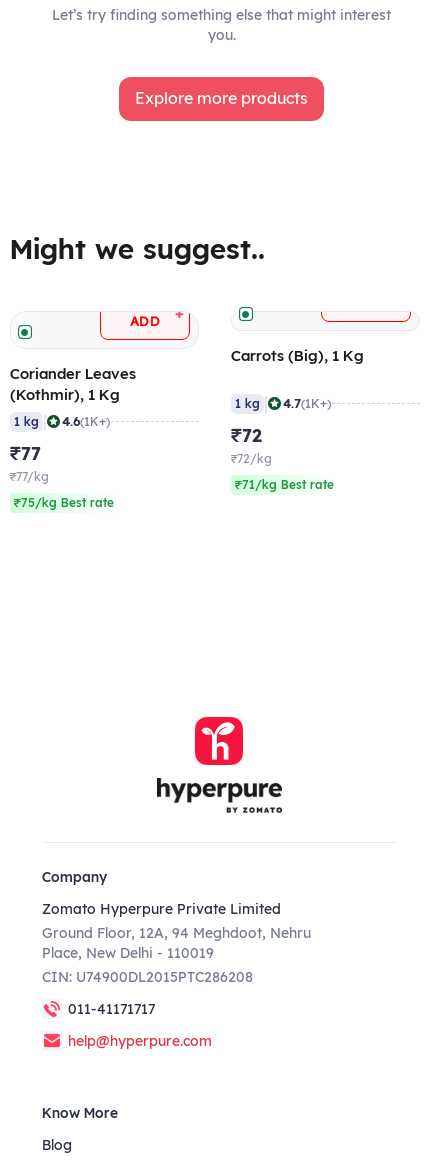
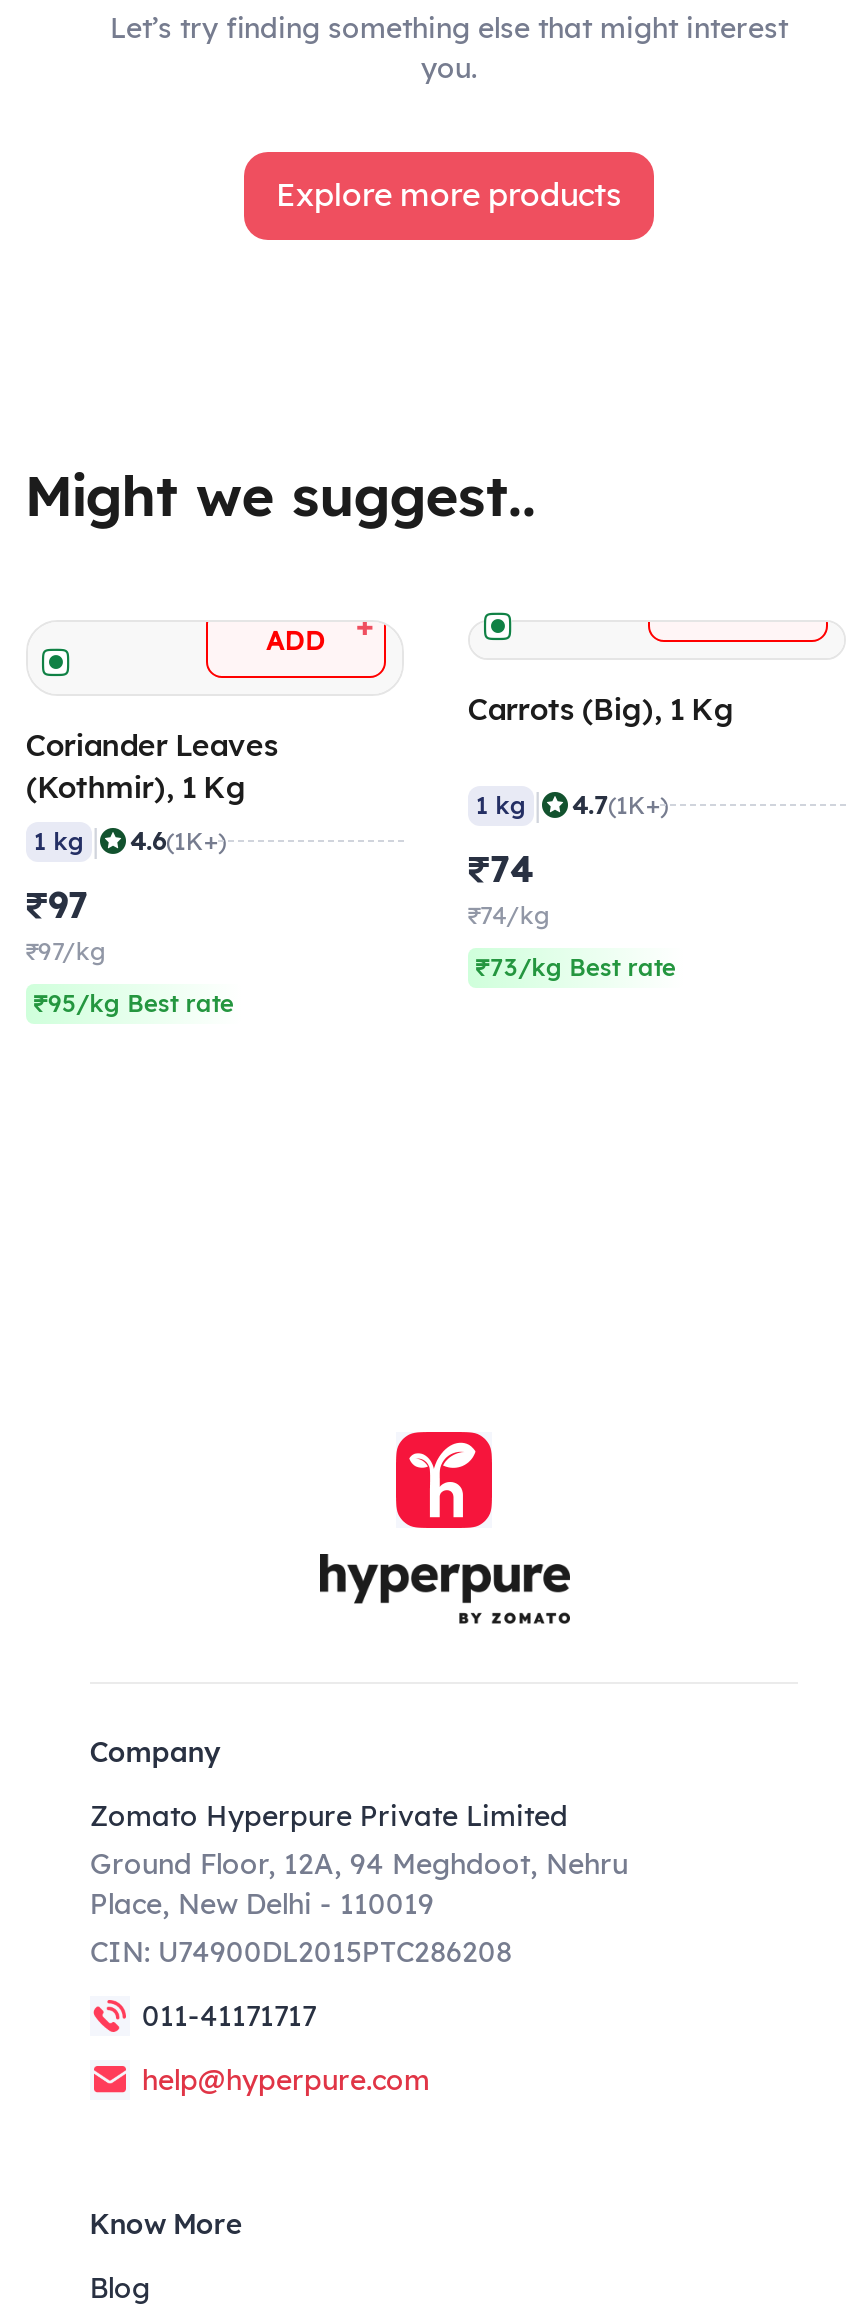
[231,424,272,467] ₹72 | ₹72/kg -> [468,846,550,932] ₹74 | ₹74/kg
[10,442,49,485] ₹77 | ₹77/kg -> [26,882,106,968] ₹97 | ₹97/kg
[235,477,334,493] ₹71/kg Best rate -> [476,952,676,984] ₹73/kg Best rate
[14,495,114,511] ₹75/kg Best rate -> [34,988,234,1020] ₹95/kg Best rate

